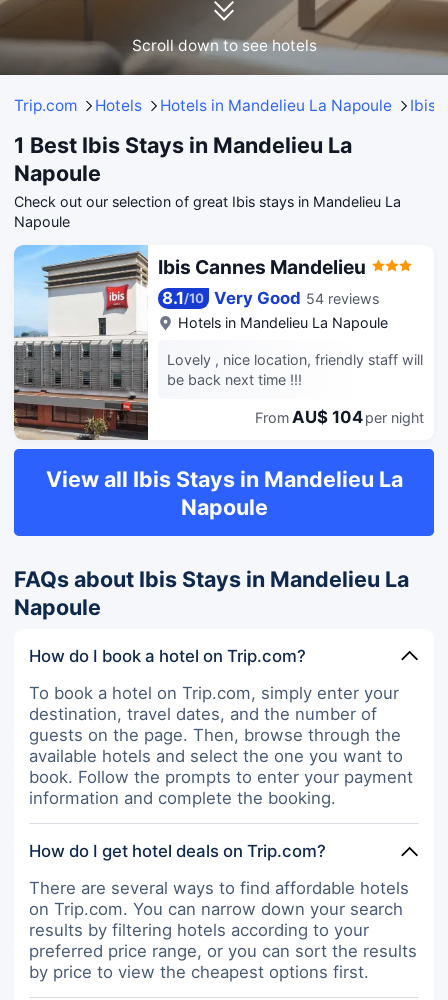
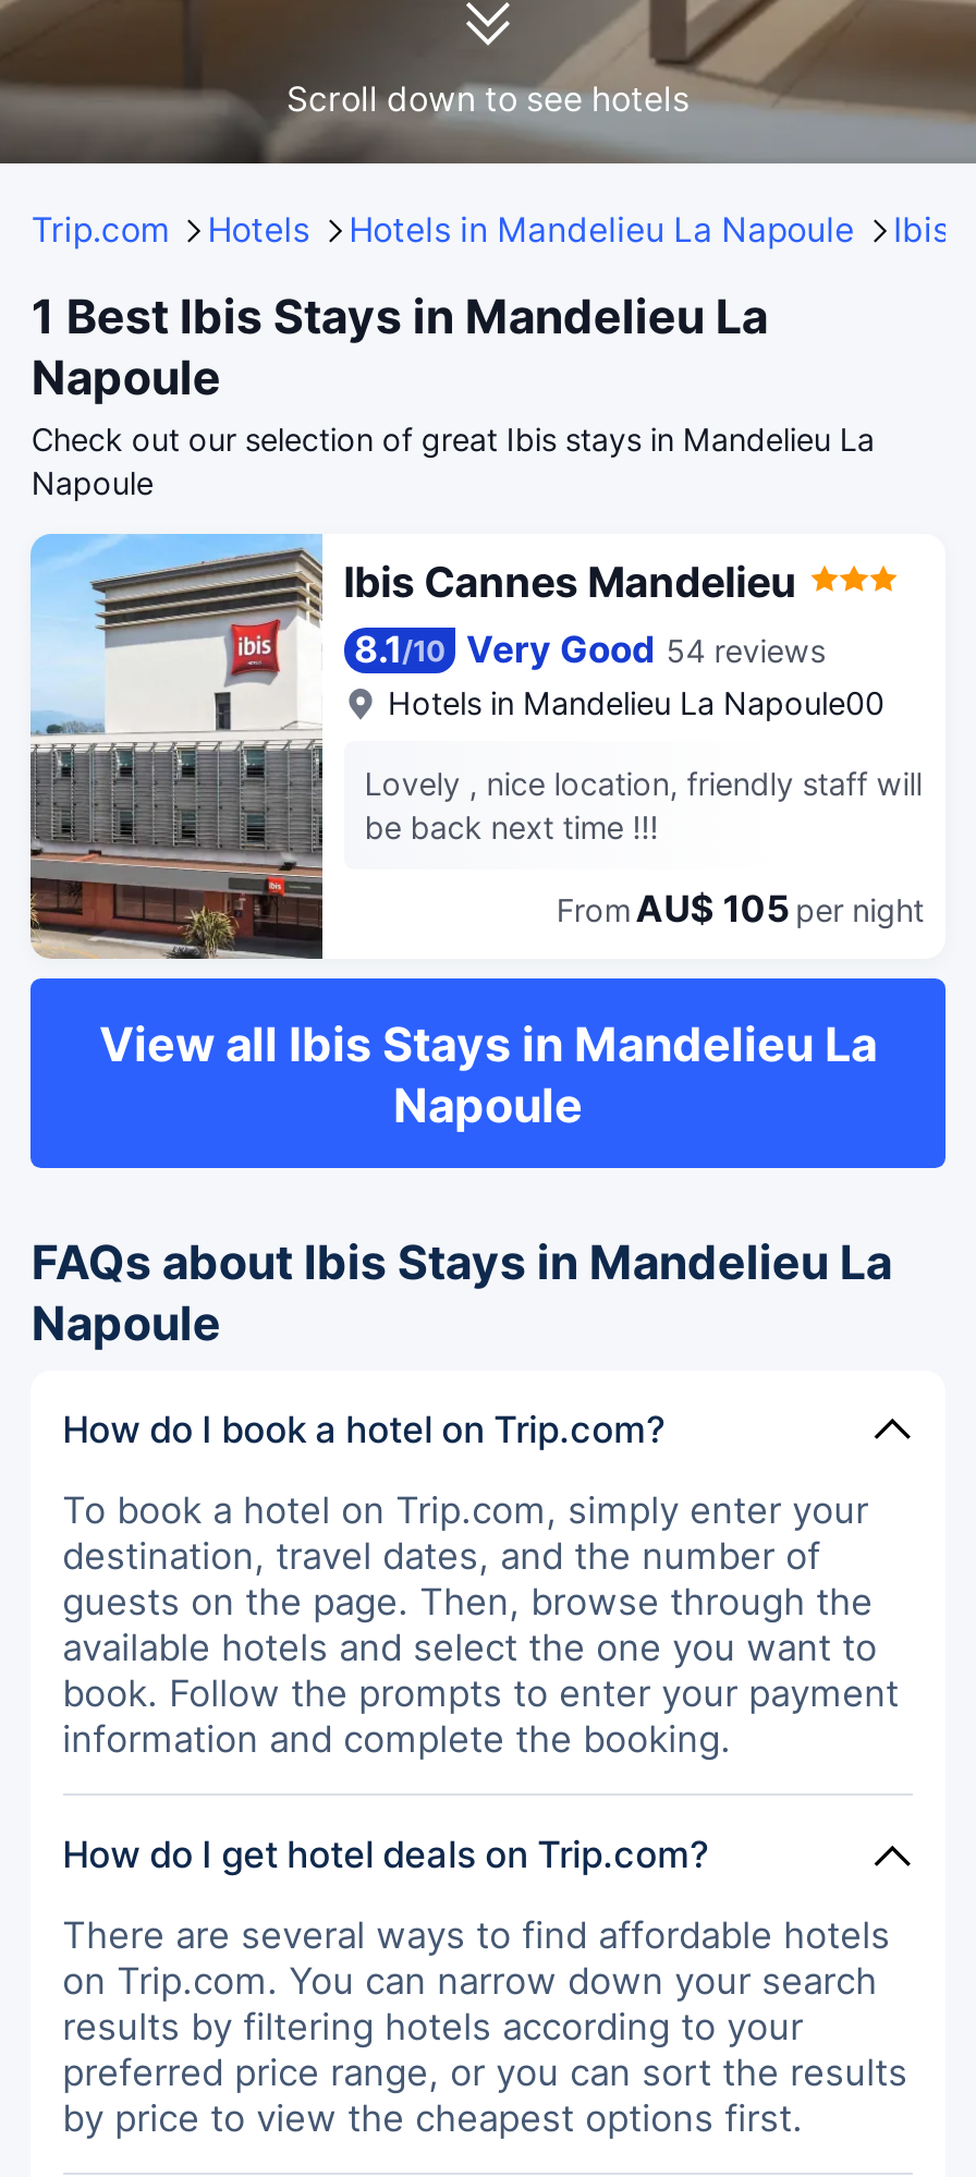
[178,314,388,331] Hotels in Mandelieu La Napoule -> [388,684,884,721] Hotels in Mandelieu La Napoule00
[255,407,424,427] From AU$ 104 per night -> [556,887,924,931] From AU$ 105 per night

